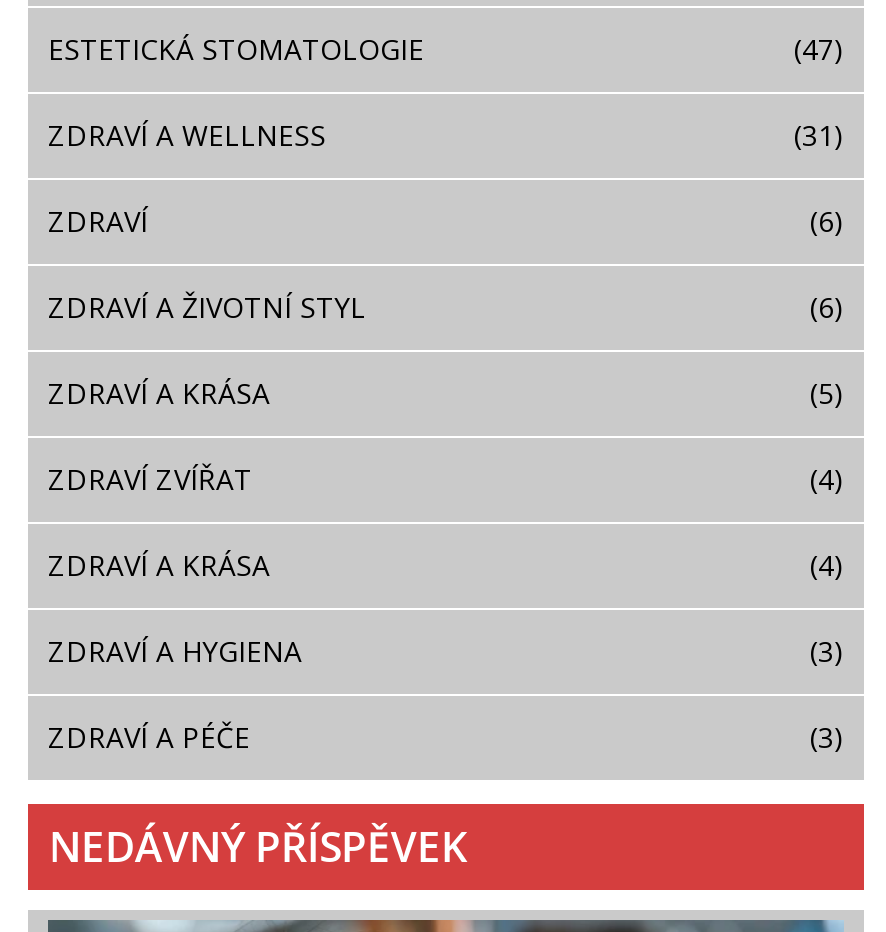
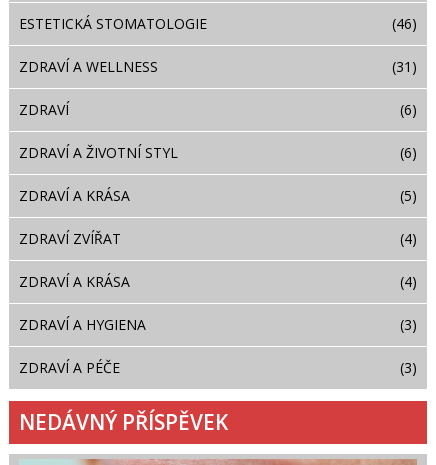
[794,31,844,69] (47) -> [392,14,417,33] (46)

